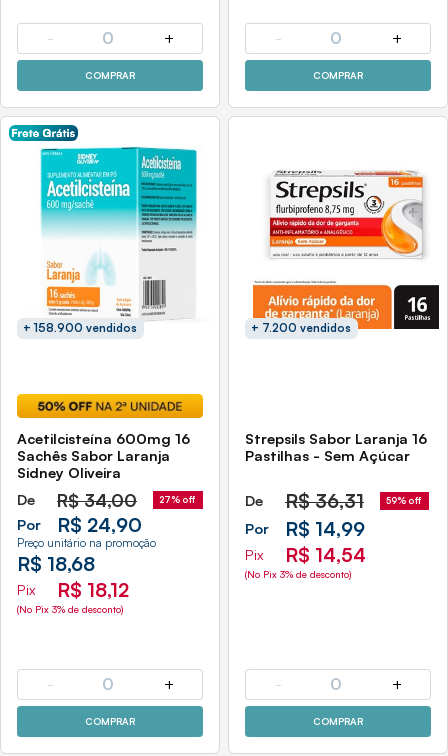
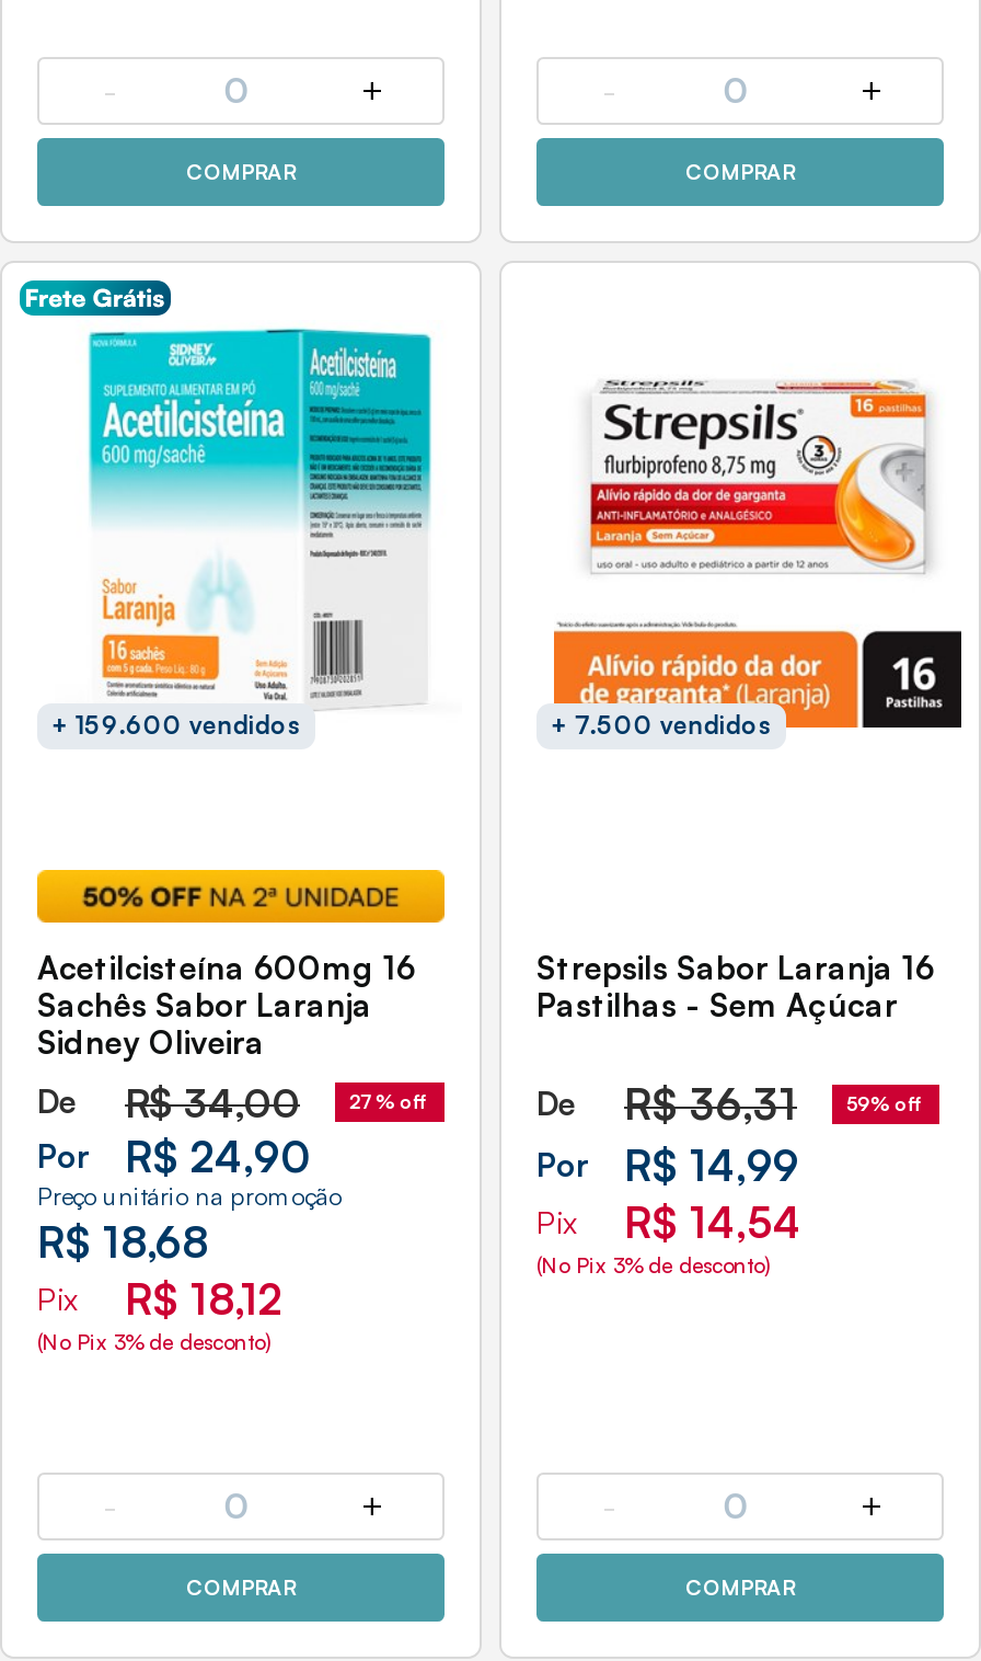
[23,321,137,335] + 158.900 vendidos -> [51,710,301,741] + 159.600 vendidos
[251,321,351,335] + 7.200 vendidos -> [550,710,772,741] + 7.500 vendidos

